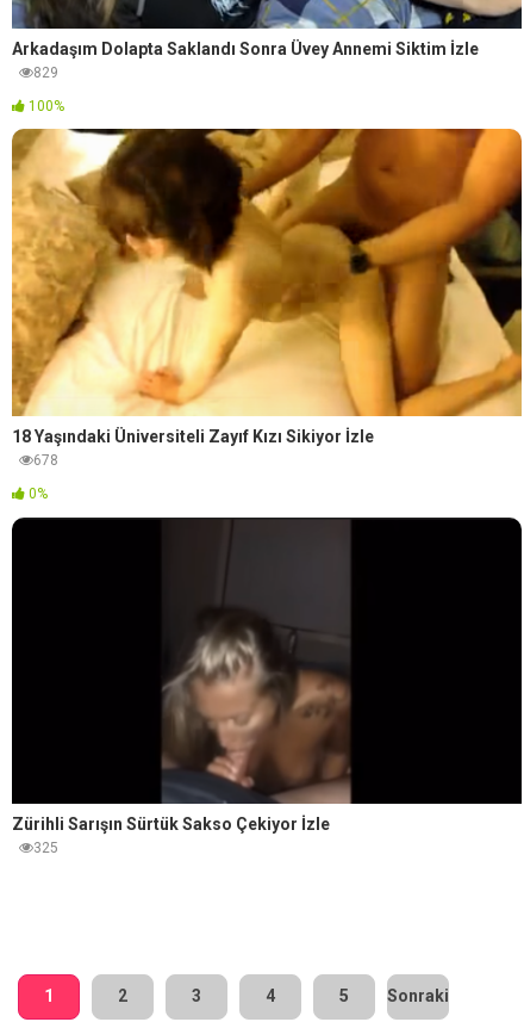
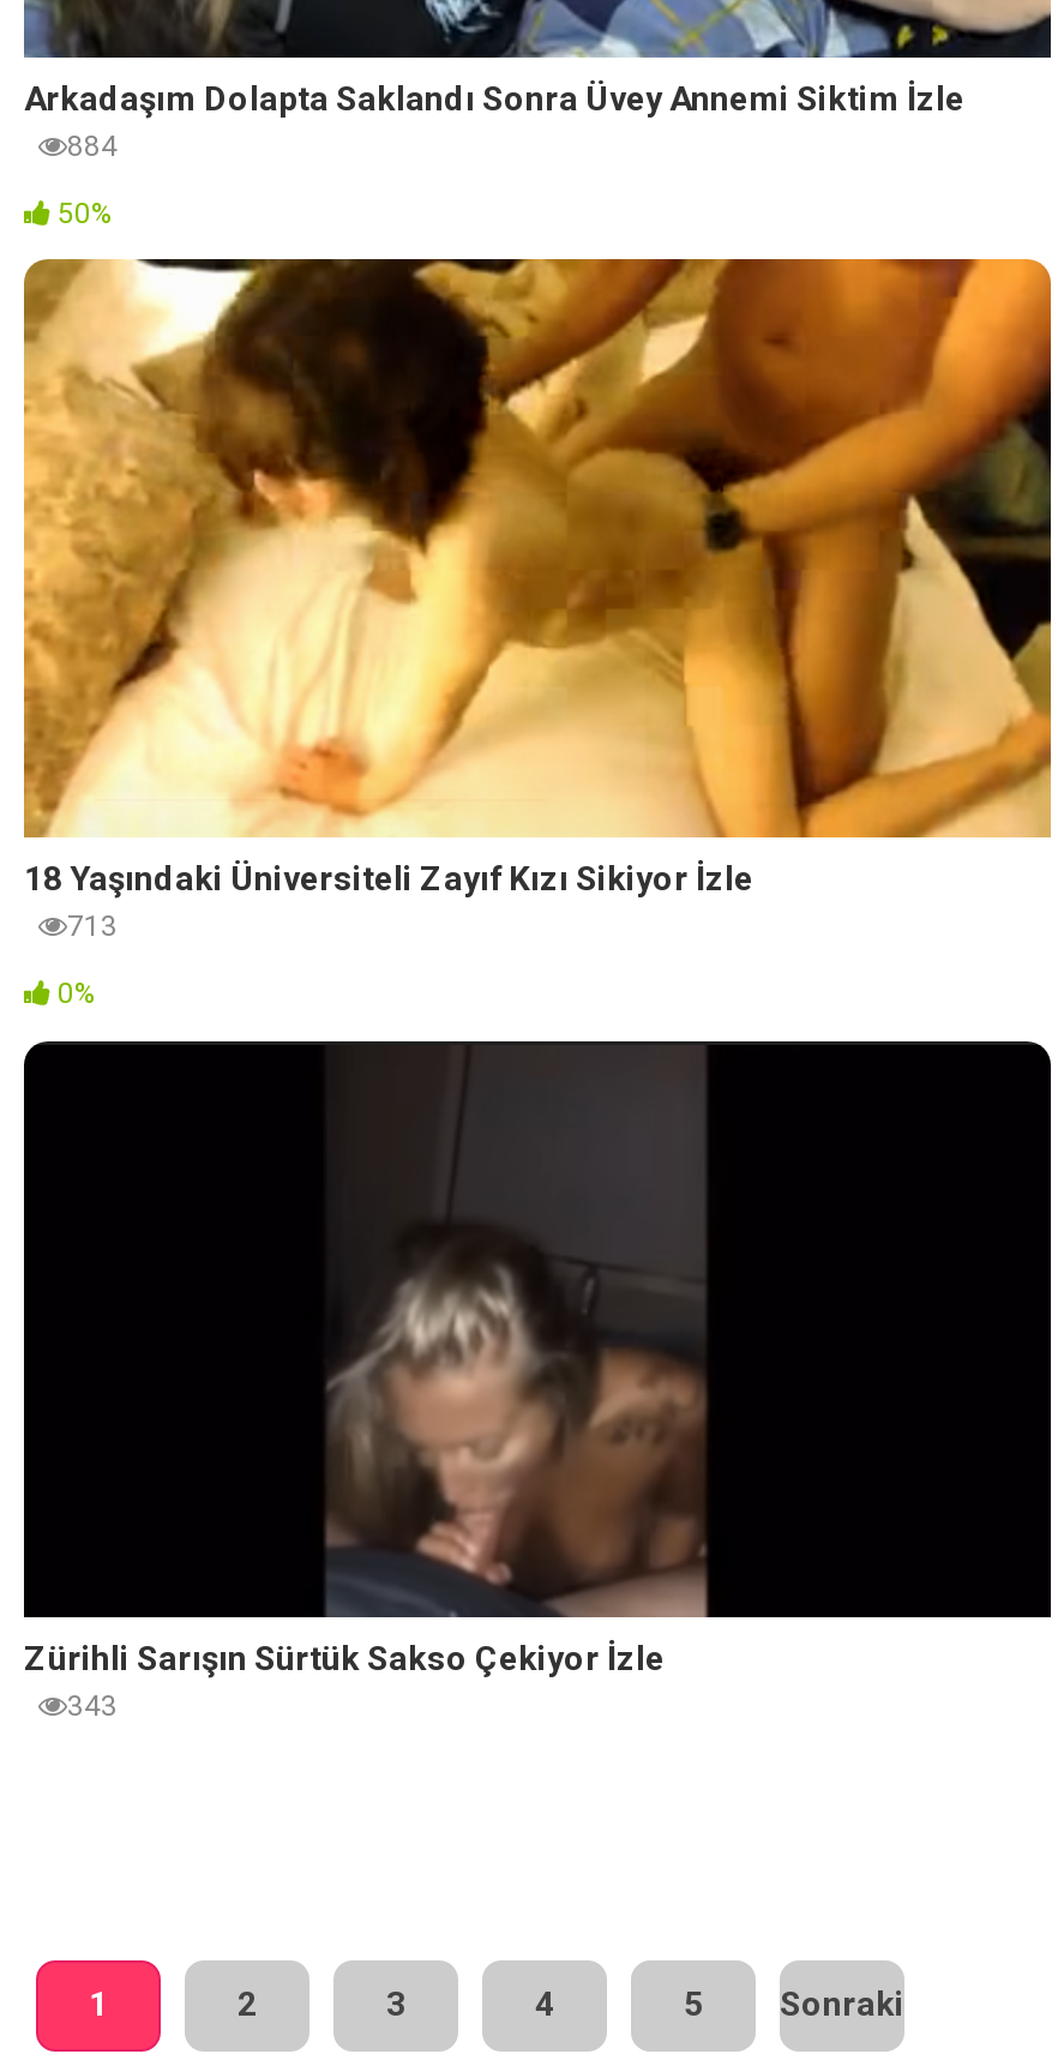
[33,65,58,81] 829 -> [67,130,118,163] 884
[25,98,64,115] 100% -> [50,197,113,231] 50%
[33,452,58,469] 678 -> [67,910,118,943] 713
[33,840,58,857] 325 -> [67,1690,118,1724] 343

